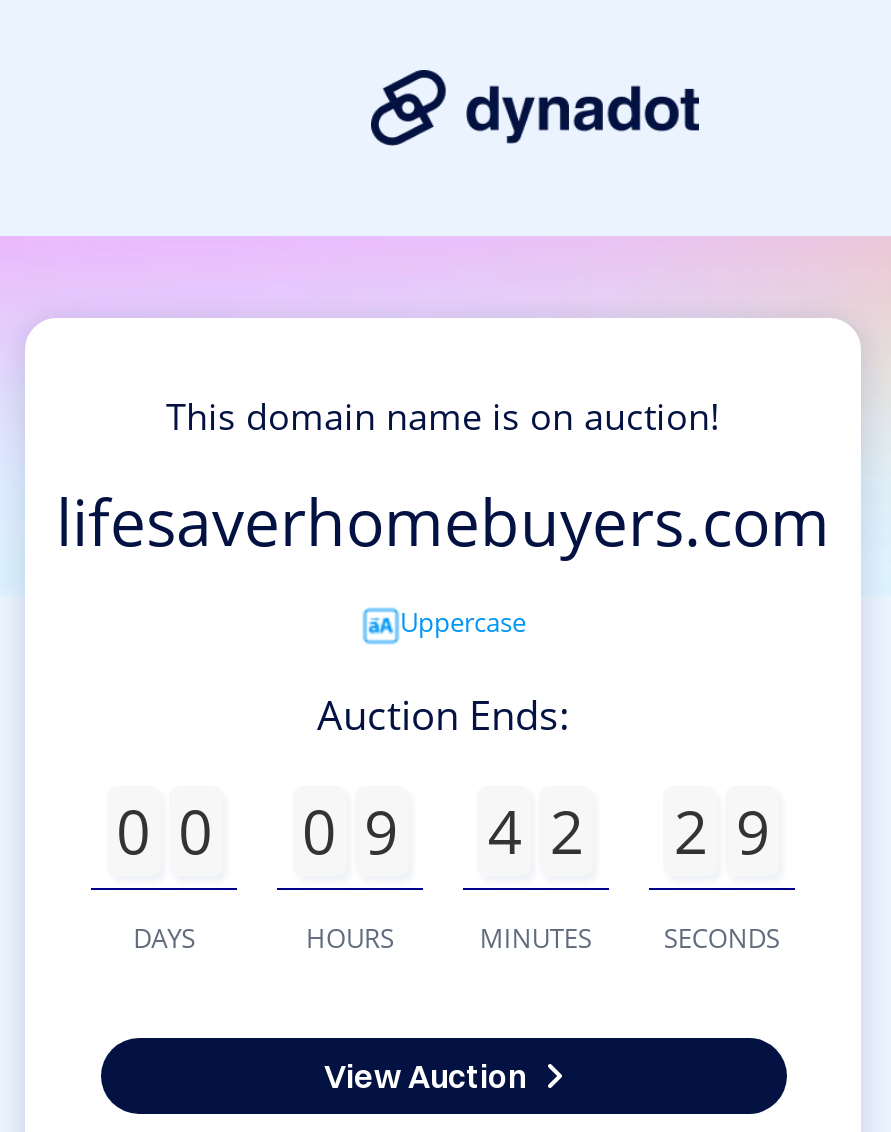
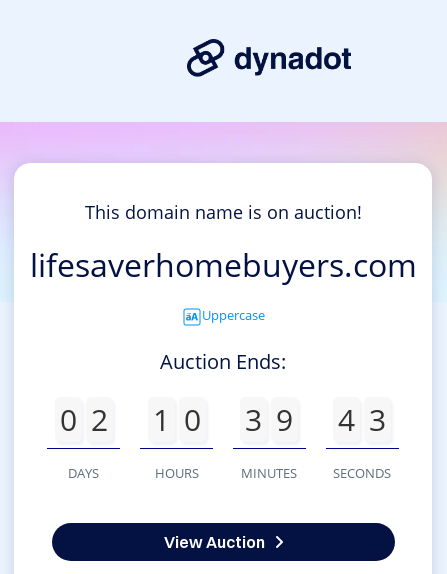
[116,790,212,872] 0 0 -> [60,399,108,440] 0 2
[302,790,398,872] 0 9 -> [152,399,200,440] 1 0
[488,790,584,872] 4 2 -> [245,399,293,440] 3 9
[674,790,770,872] 2 9 -> [338,399,386,440] 4 3

